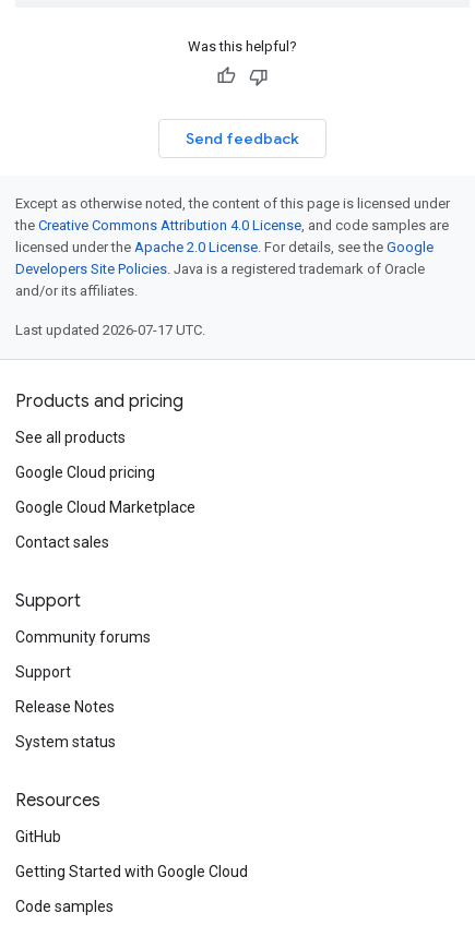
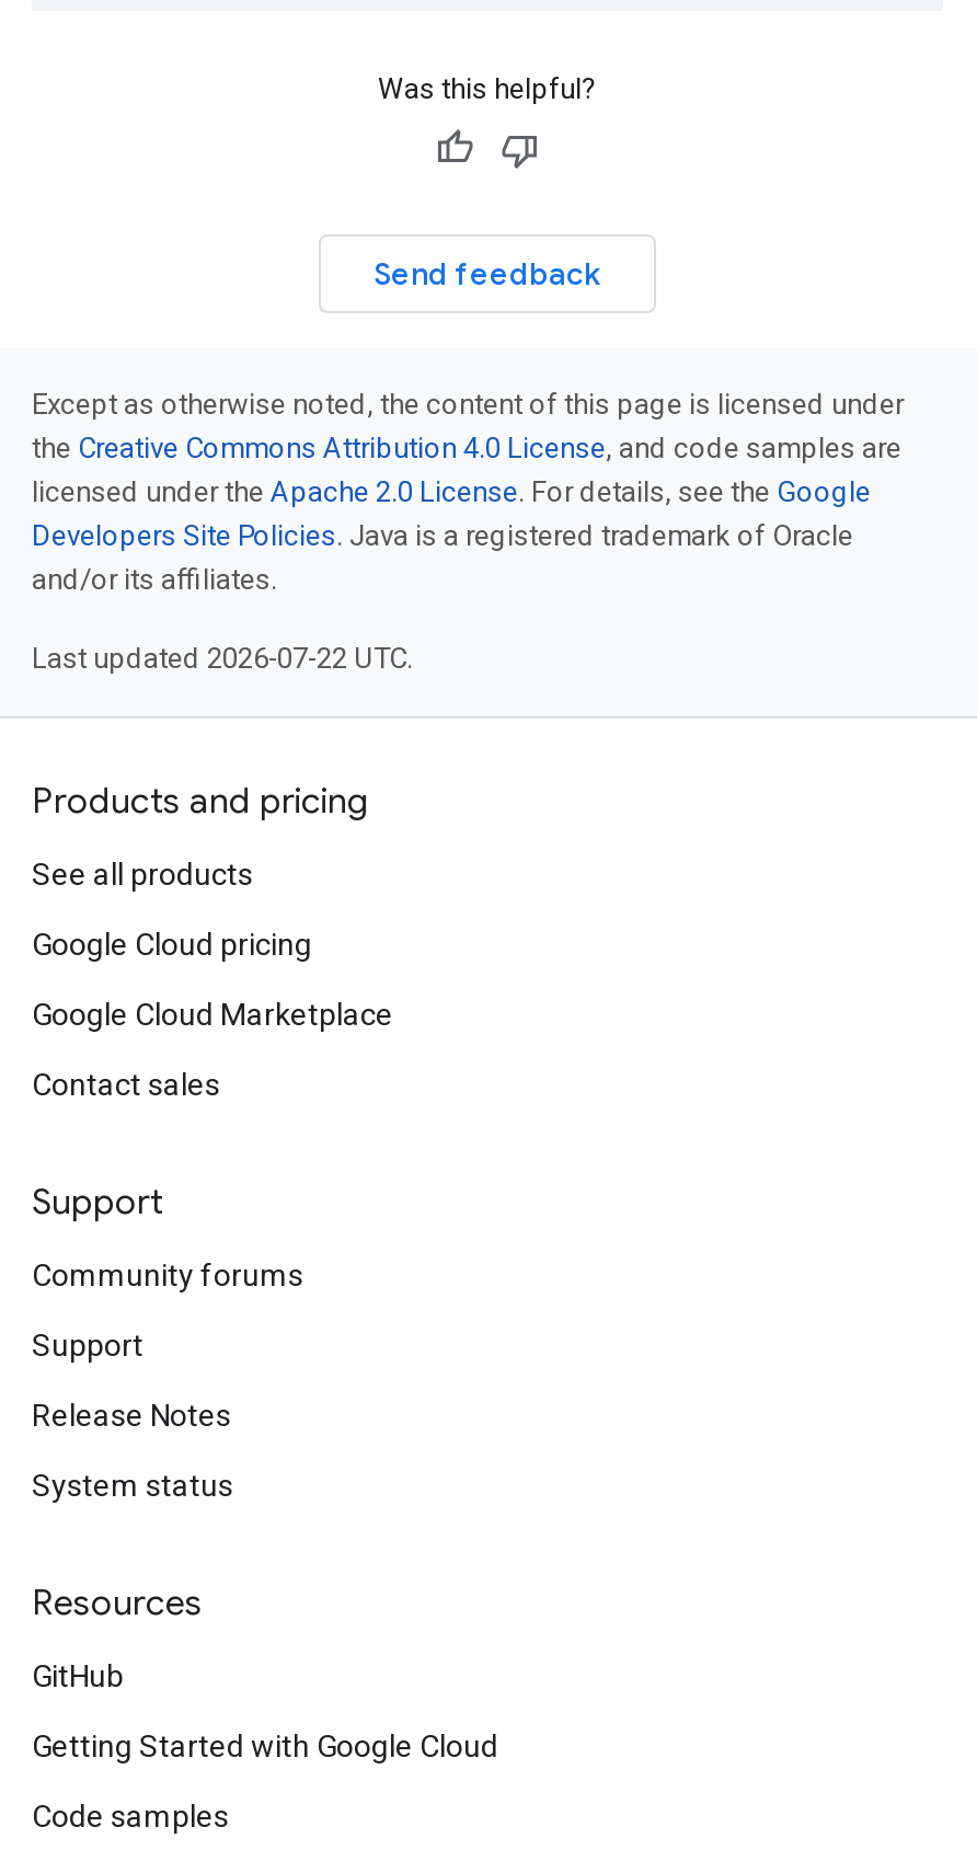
[15,322,205,338] Last updated 2026-07-17 UTC. -> [32,642,413,675] Last updated 2026-07-22 UTC.

